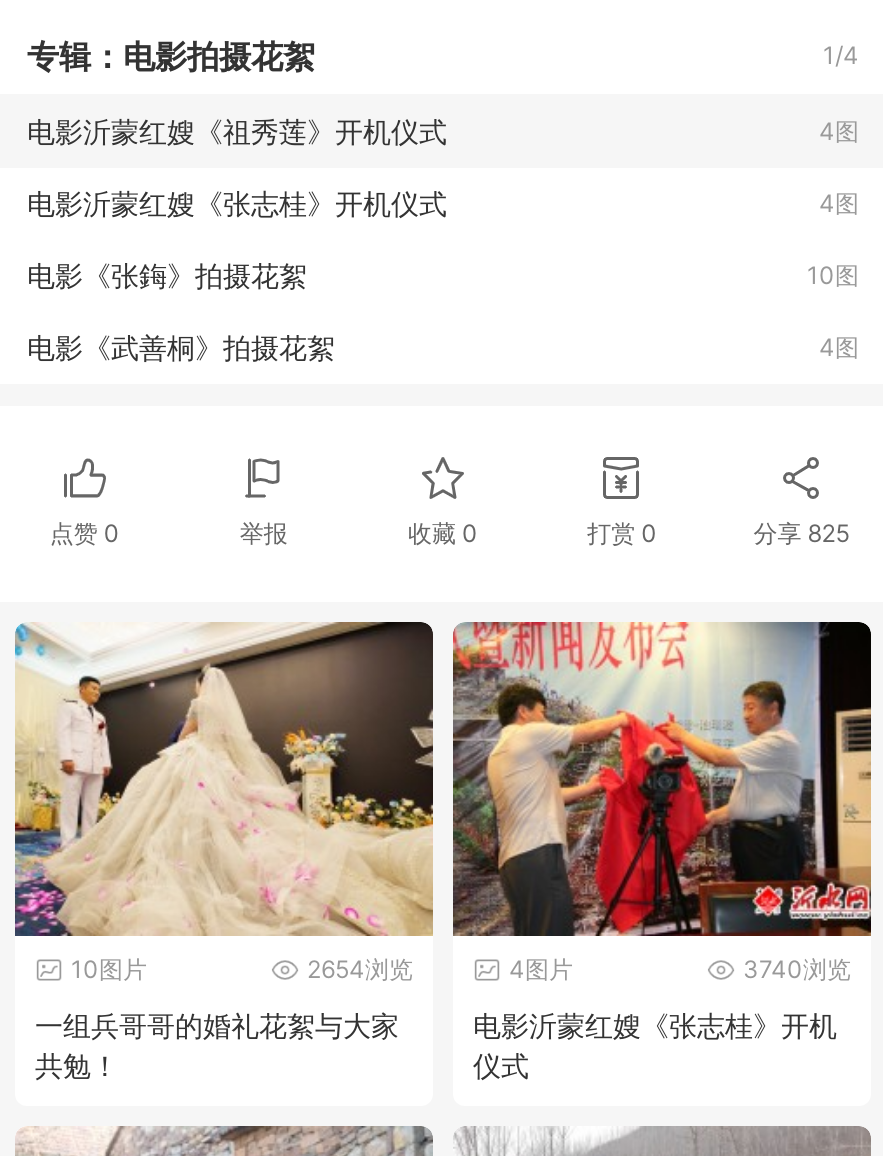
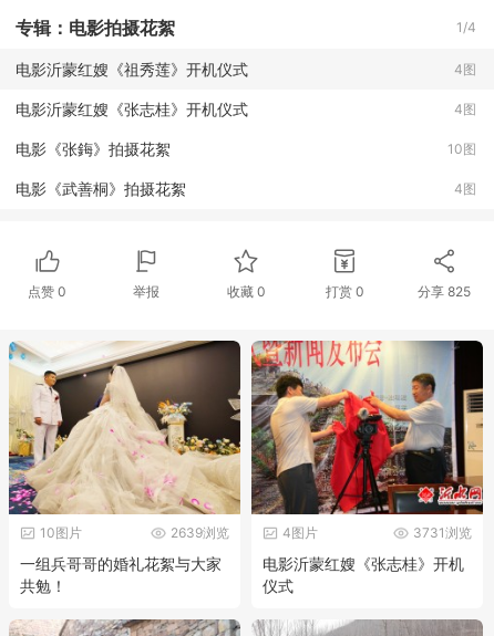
[307,954,413,984] 2654浏览 -> [171,524,229,541] 2639浏览
[743,954,851,984] 3740浏览 -> [413,524,472,541] 3731浏览

